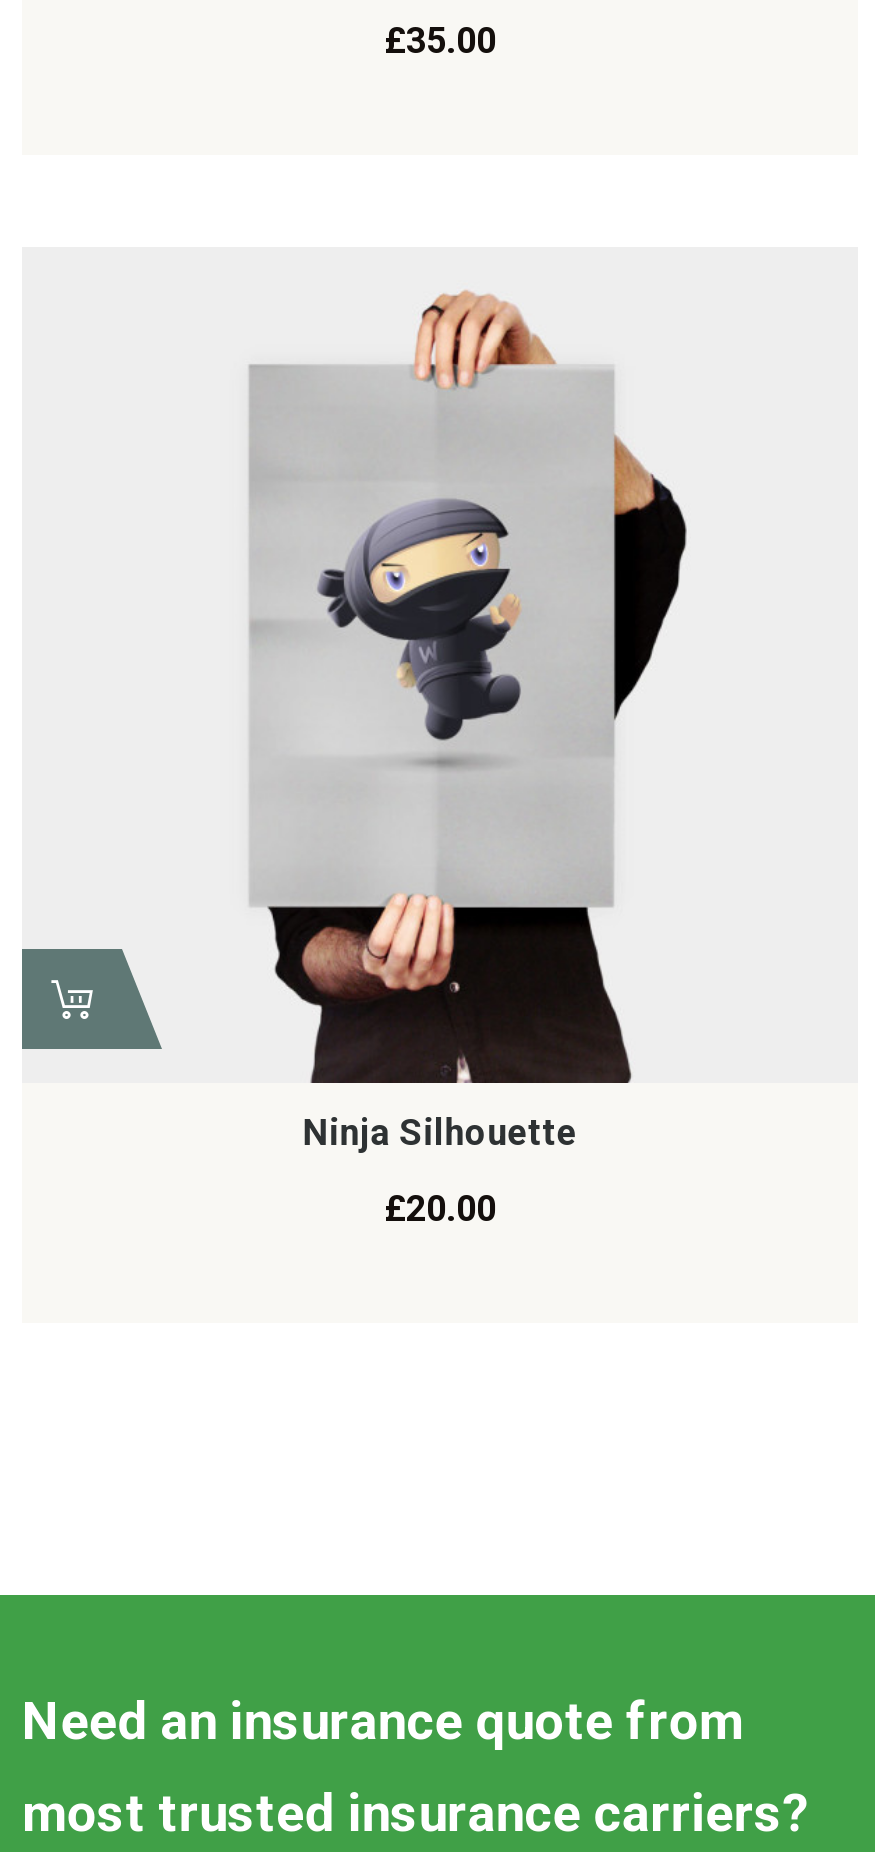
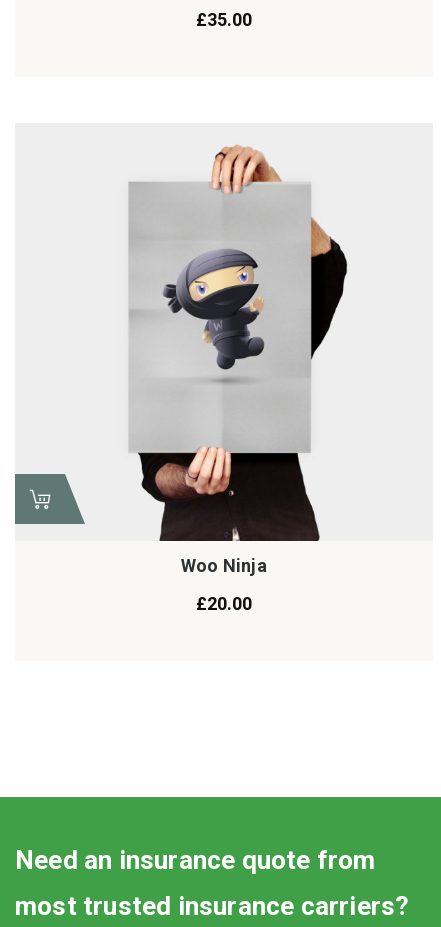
[303,1111,577,1153] Ninja Silhouette -> [181,555,267,576] Woo Ninja

